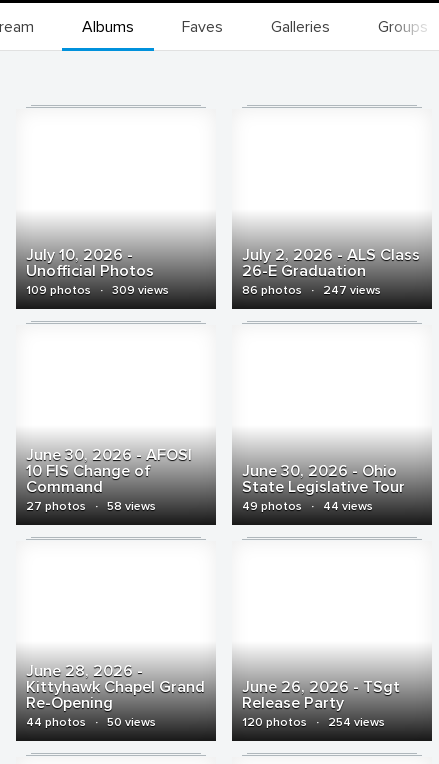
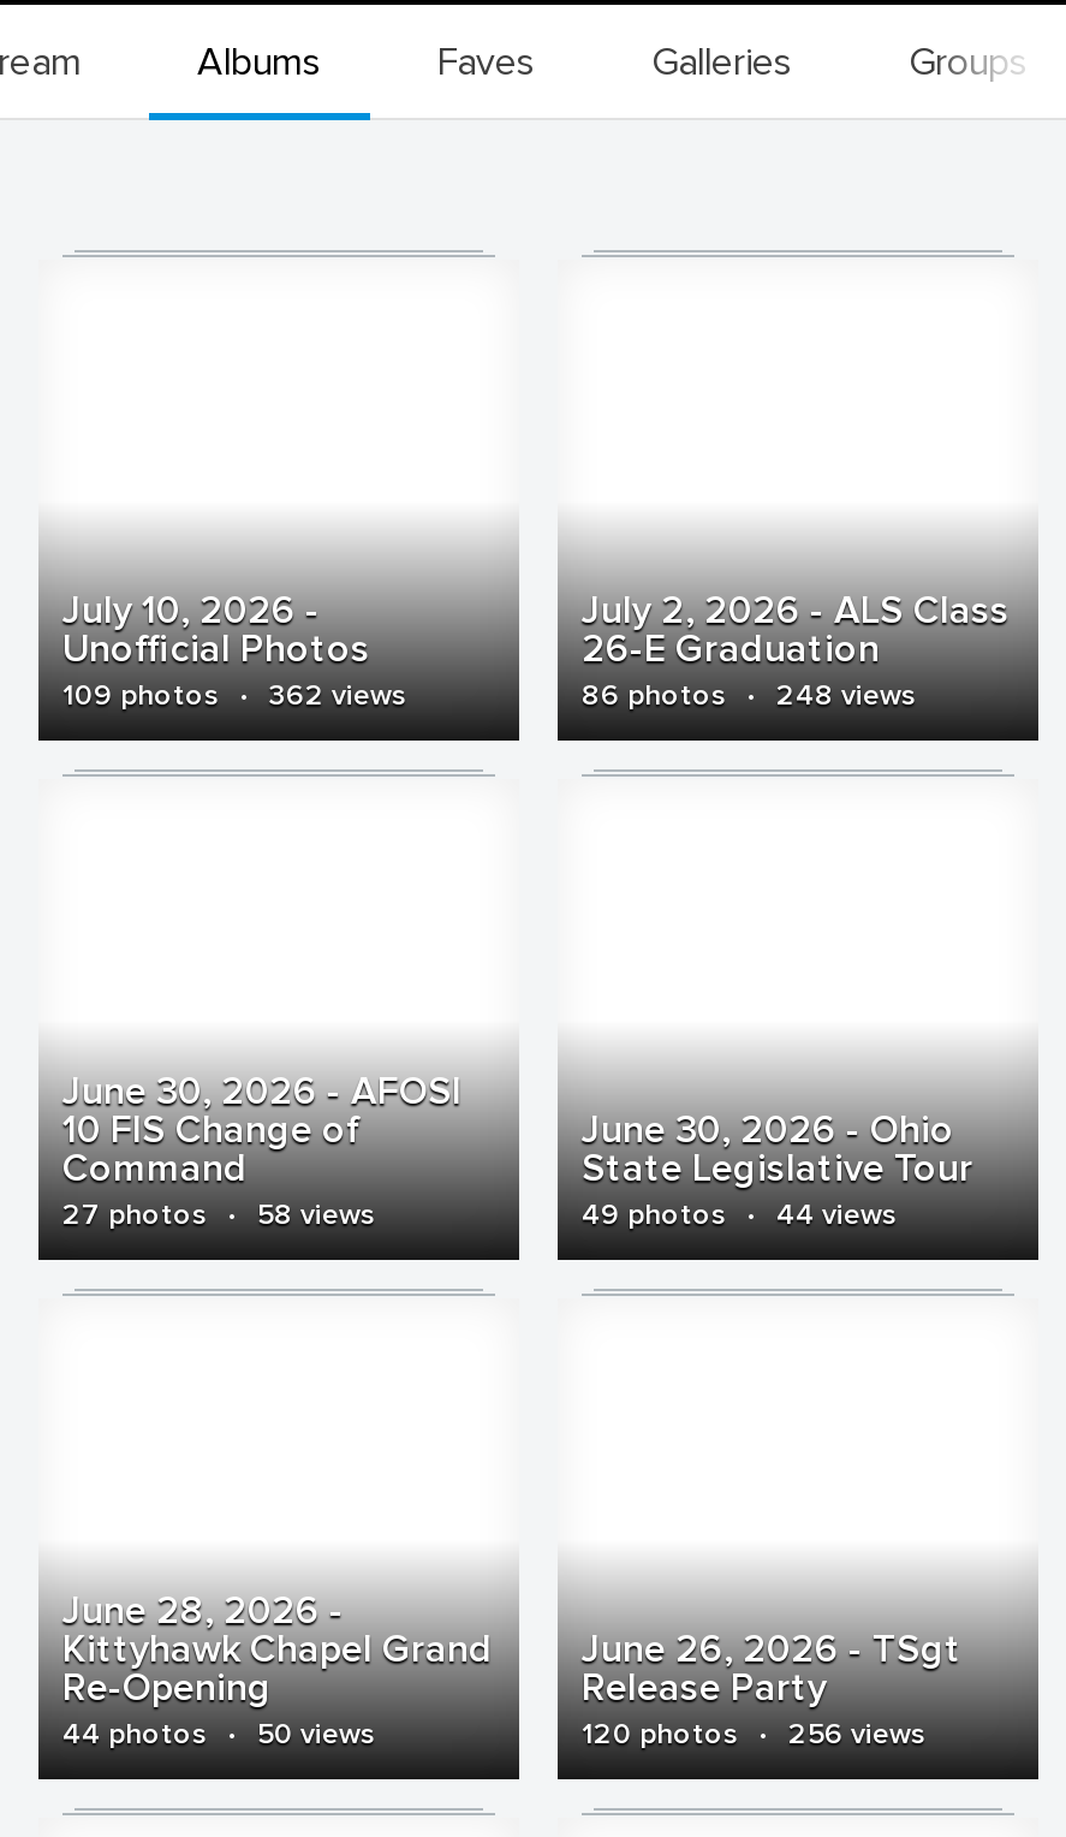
[26,283,169,298] 109 photos · 309 views -> [62,678,406,714] 109 photos · 362 views
[242,283,381,298] 86 photos · 247 views -> [582,678,916,714] 86 photos · 248 views
[242,715,385,730] 120 photos · 254 views -> [582,1717,925,1753] 120 photos · 256 views

